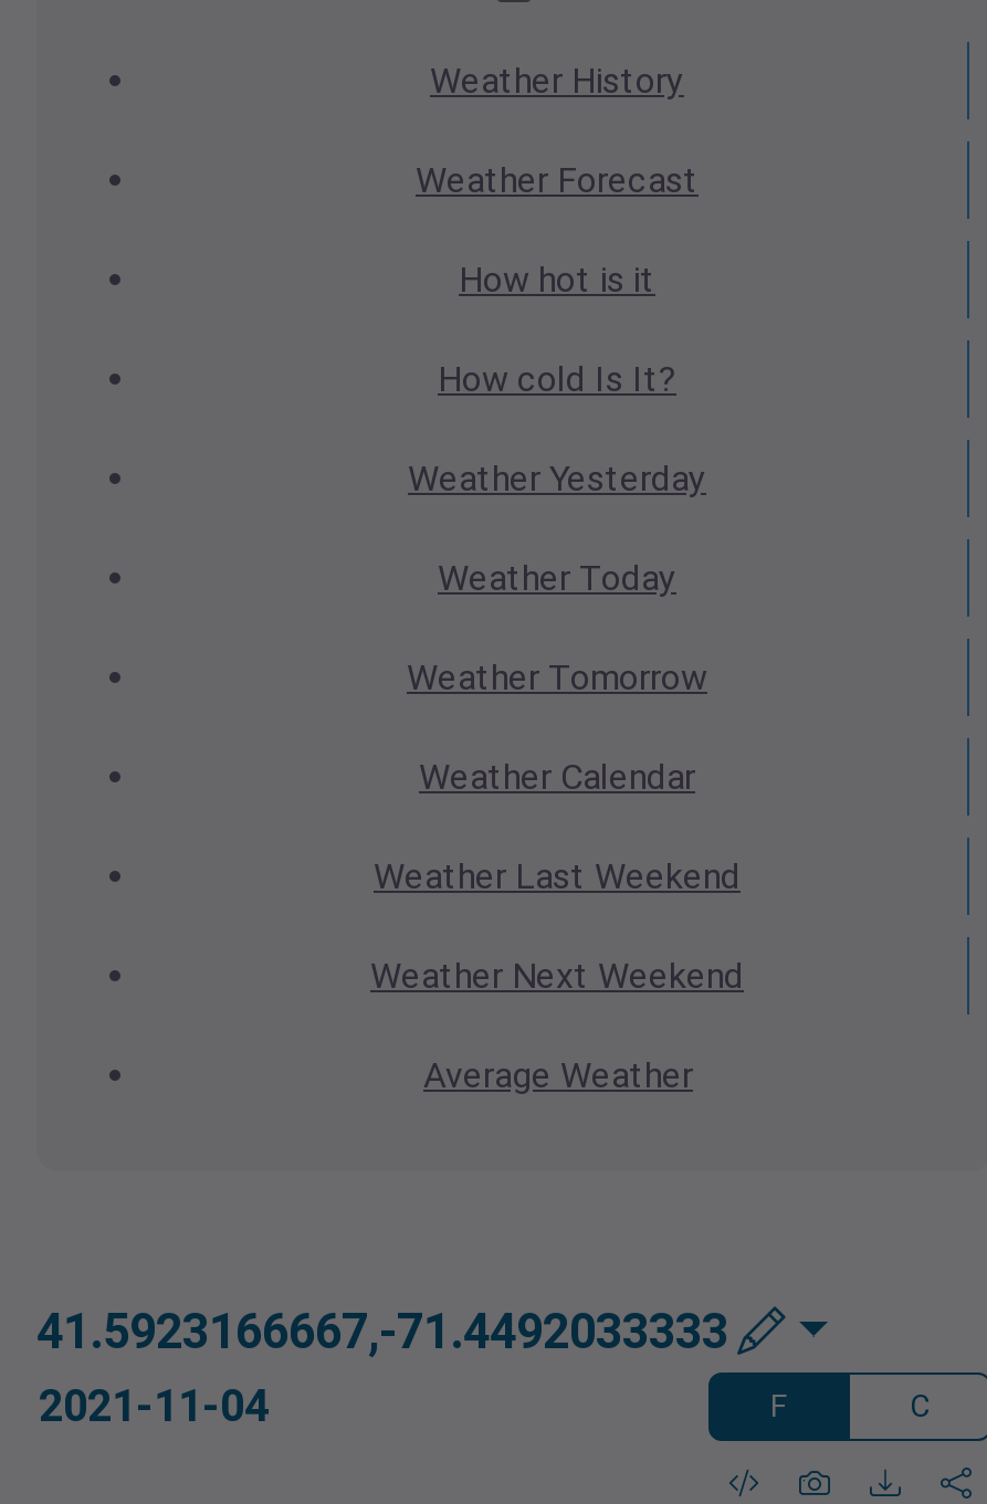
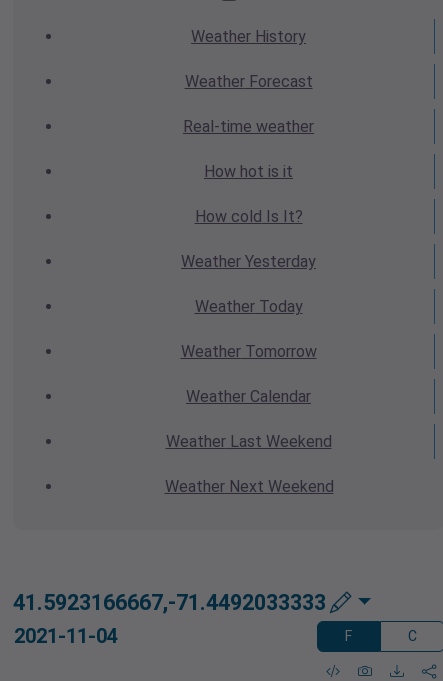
none -> [183,117,314,136] Real-time weather
moved [370,259,744,997] -> [164,162,333,496]: How hot is it | How cold Is It? | Weather Yesterday | Weather Today | Weather Tomorrow | Weather Calendar | Weather Last Weekend | Weather Next Weekend
[423,1054,693,1096] Average Weather -> none

